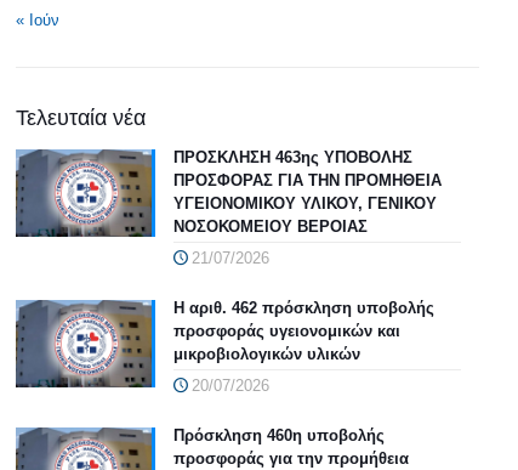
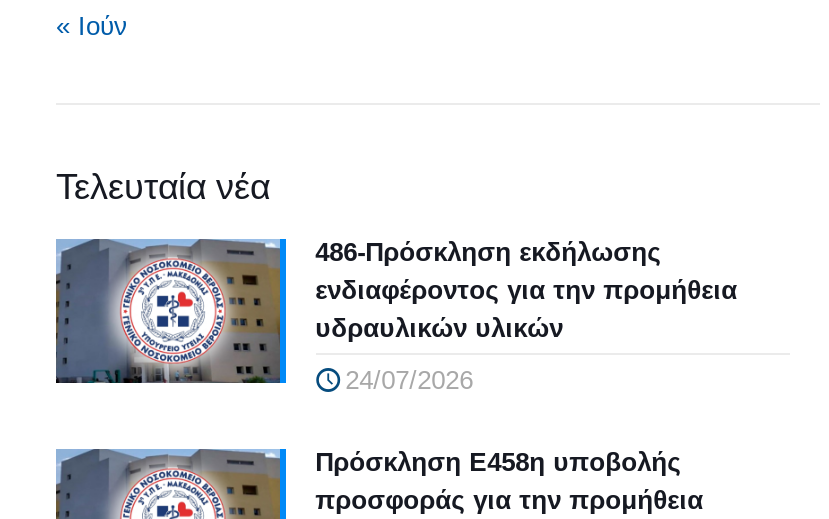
[173,148,441,444] ΠΡΟΣΚΛΗΣΗ 463ης ΥΠΟΒΟΛΗΣ | ΠΡΟΣΦΟΡΑΣ ΓΙΑ ΤΗΝ ΠΡΟΜΗΘΕΙΑ | ΥΓΕΙΟΝΟΜΙΚΟΥ ΥΛΙΚΟΥ, ΓΕΝΙΚΟΥ | ΝΟΣΟΚΟΜΕΙΟΥ ΒΕΡΟΙΑΣ | 21/07/2026 | Η αριθ. 462 πρόσκληση υποβολής | προσφοράς υγειονομικών και | μικροβιολογικών υλικών | 20/07/2026 | Πρόσκληση 460η υποβολής -> [315,236,737,476] 486-Πρόσκληση εκδήλωσης | ενδιαφέροντος για την προμήθεια | υδραυλικών υλικών | 24/07/2026 | Πρόσκληση E458η υποβολής

